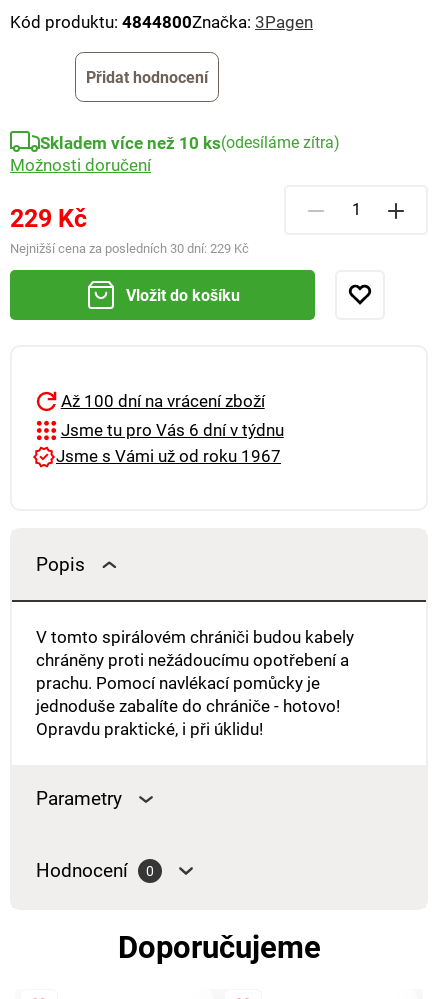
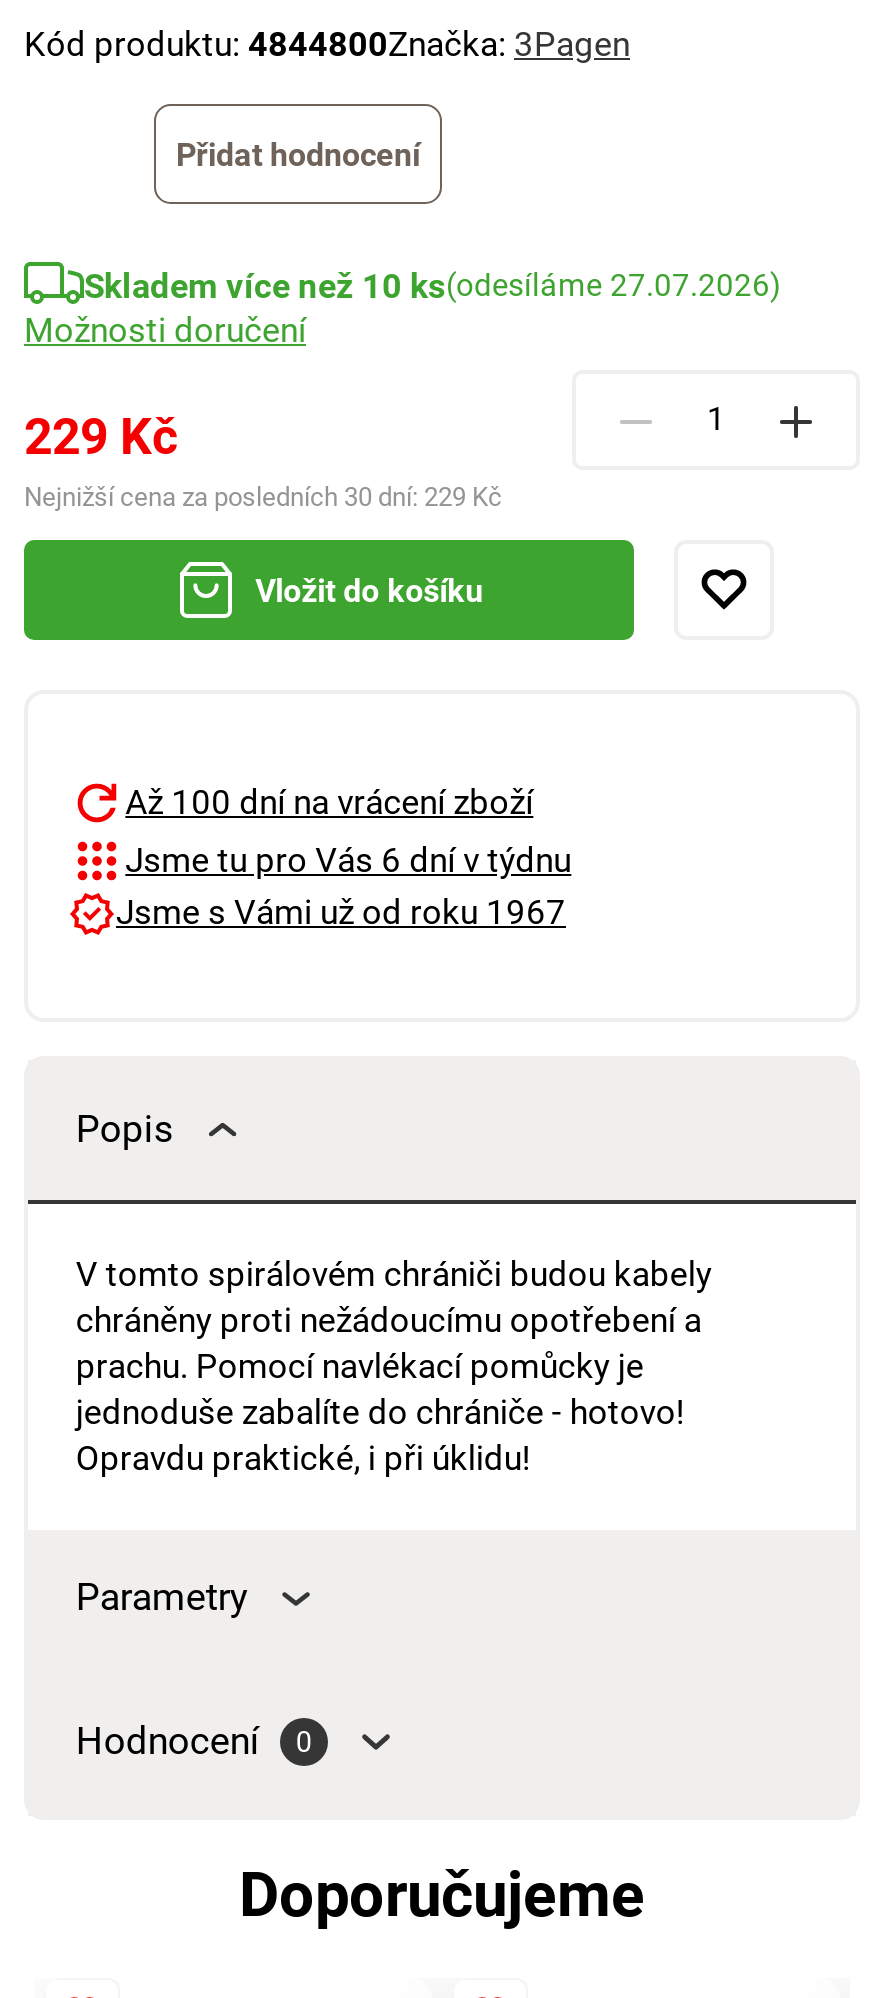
[40,133,340,153] Skladem více než 10 ks(odesíláme zítra) -> [84,266,782,306] Skladem více než 10 ks(odesíláme 27.07.2026)

